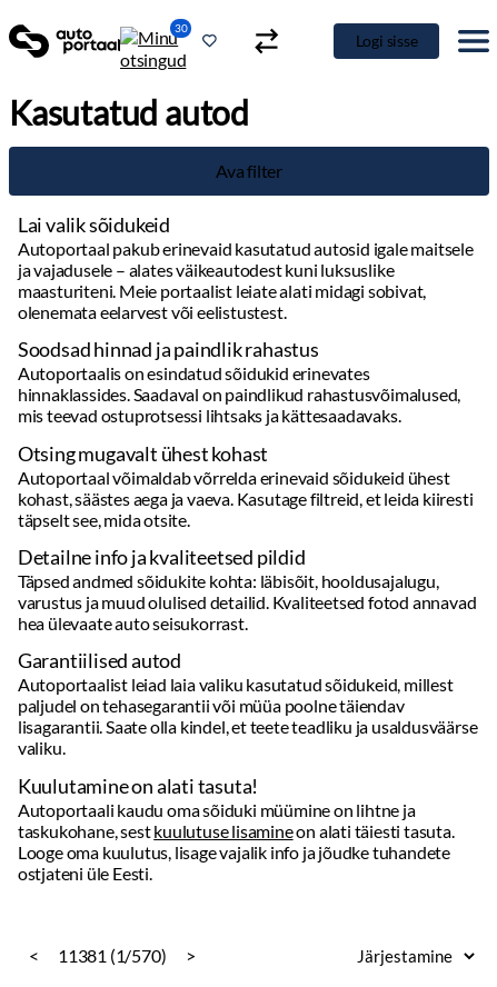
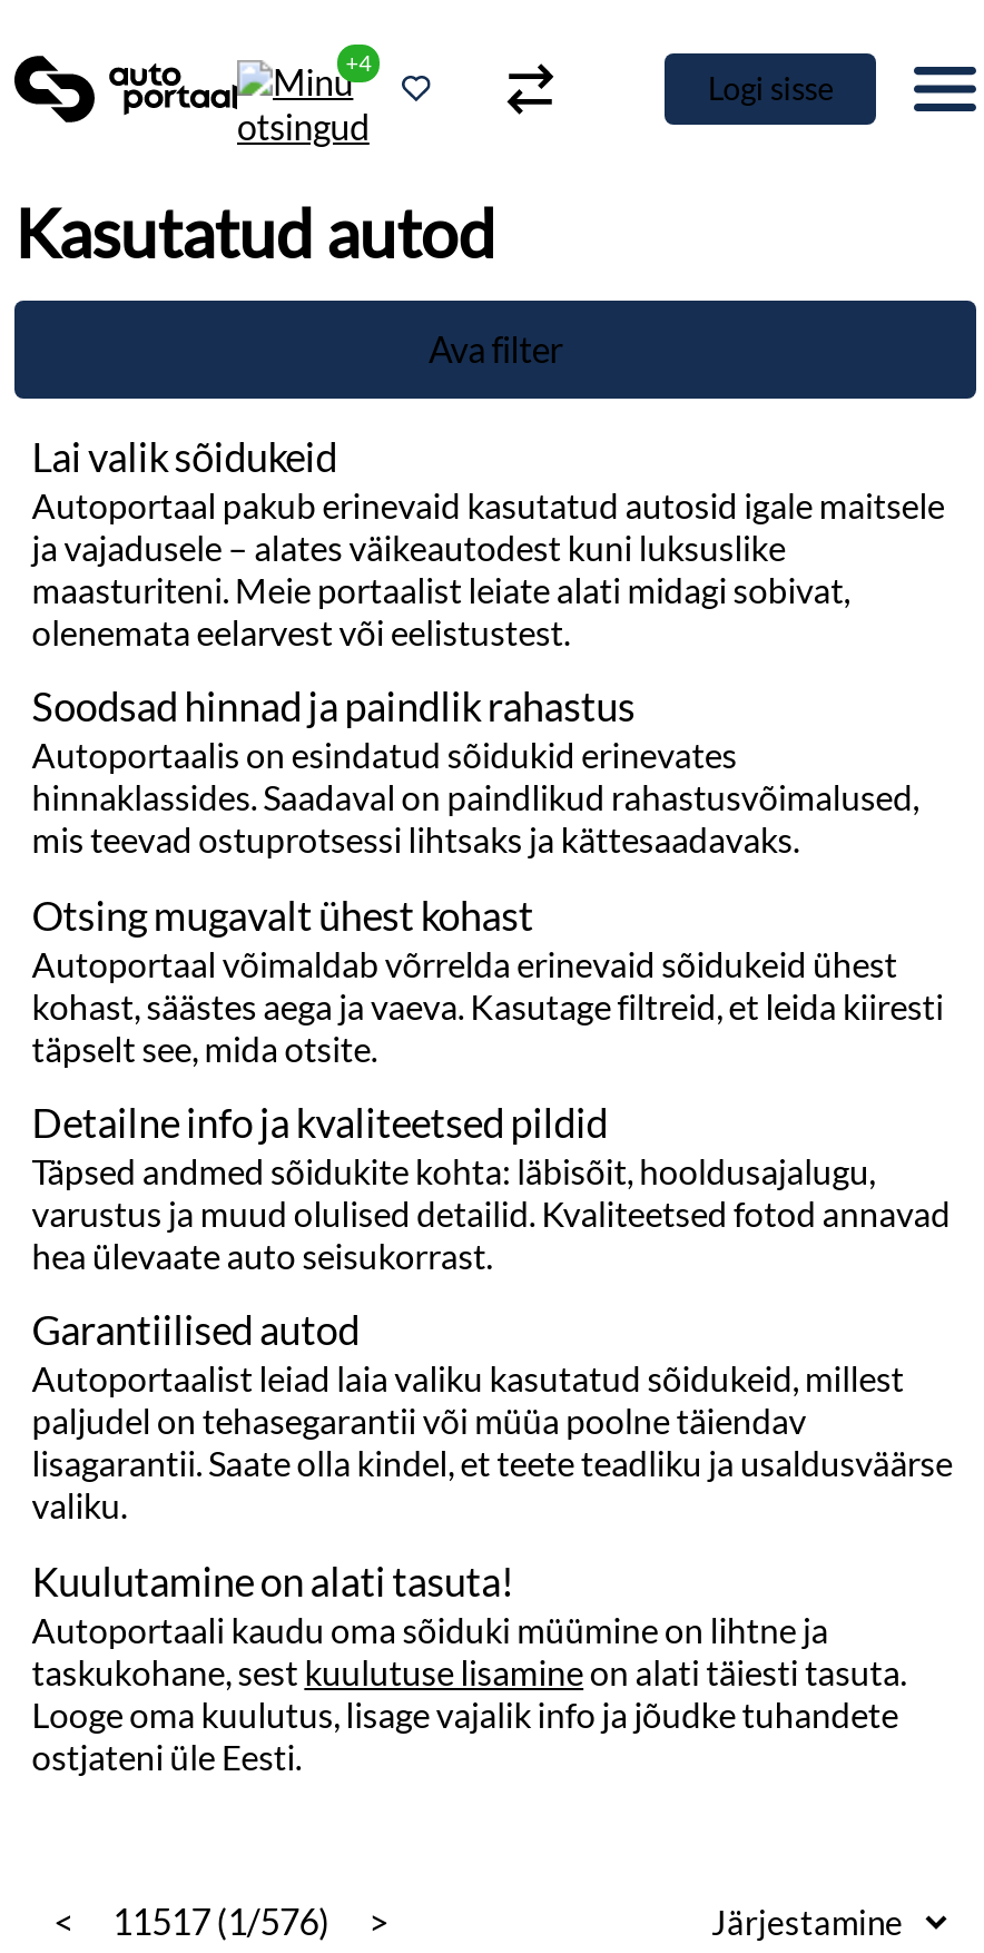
[174,21,187,34] 30 -> [346,49,372,76] +4
[58,945,166,966] 11381 (1/570) -> [112,1900,329,1943] 11517 (1/576)

